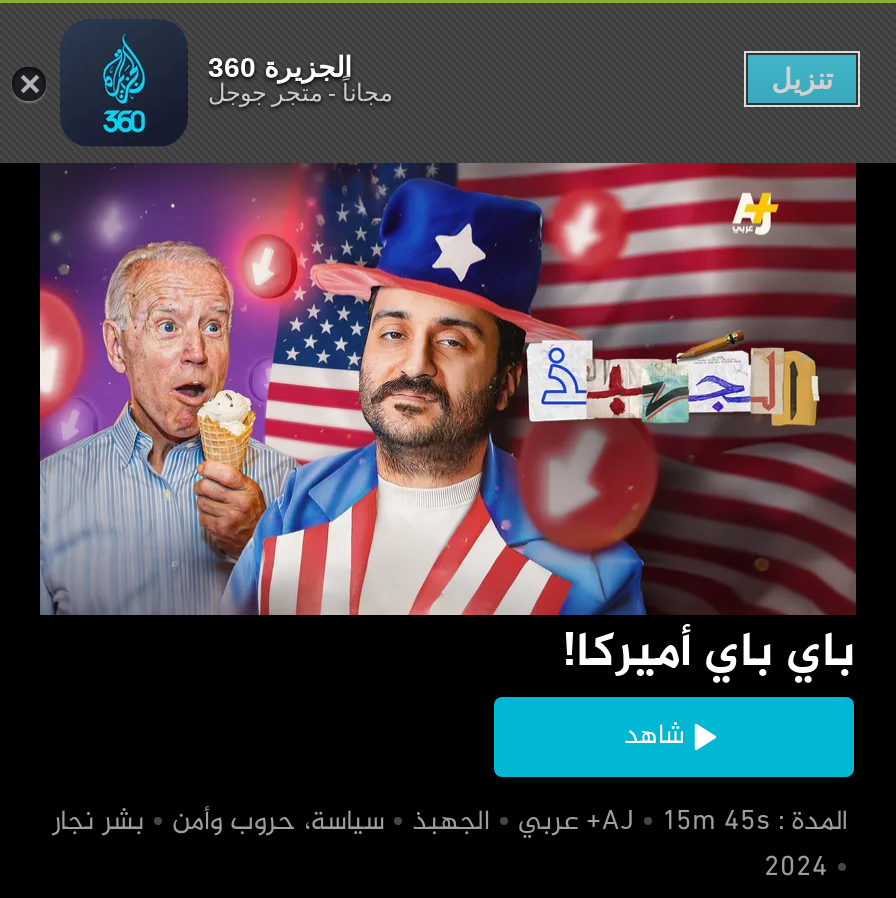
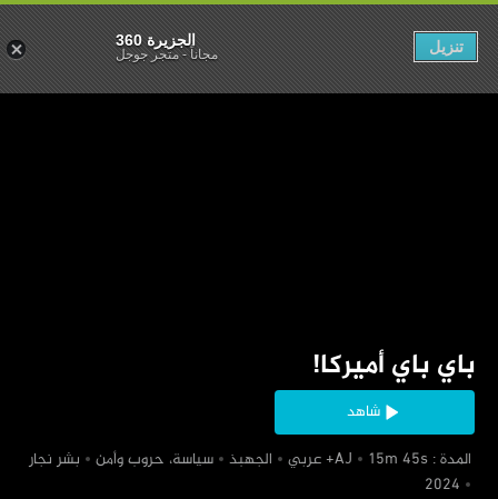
[62,23,188,145] [image] -> none
[38,161,858,617] [image] -> none

